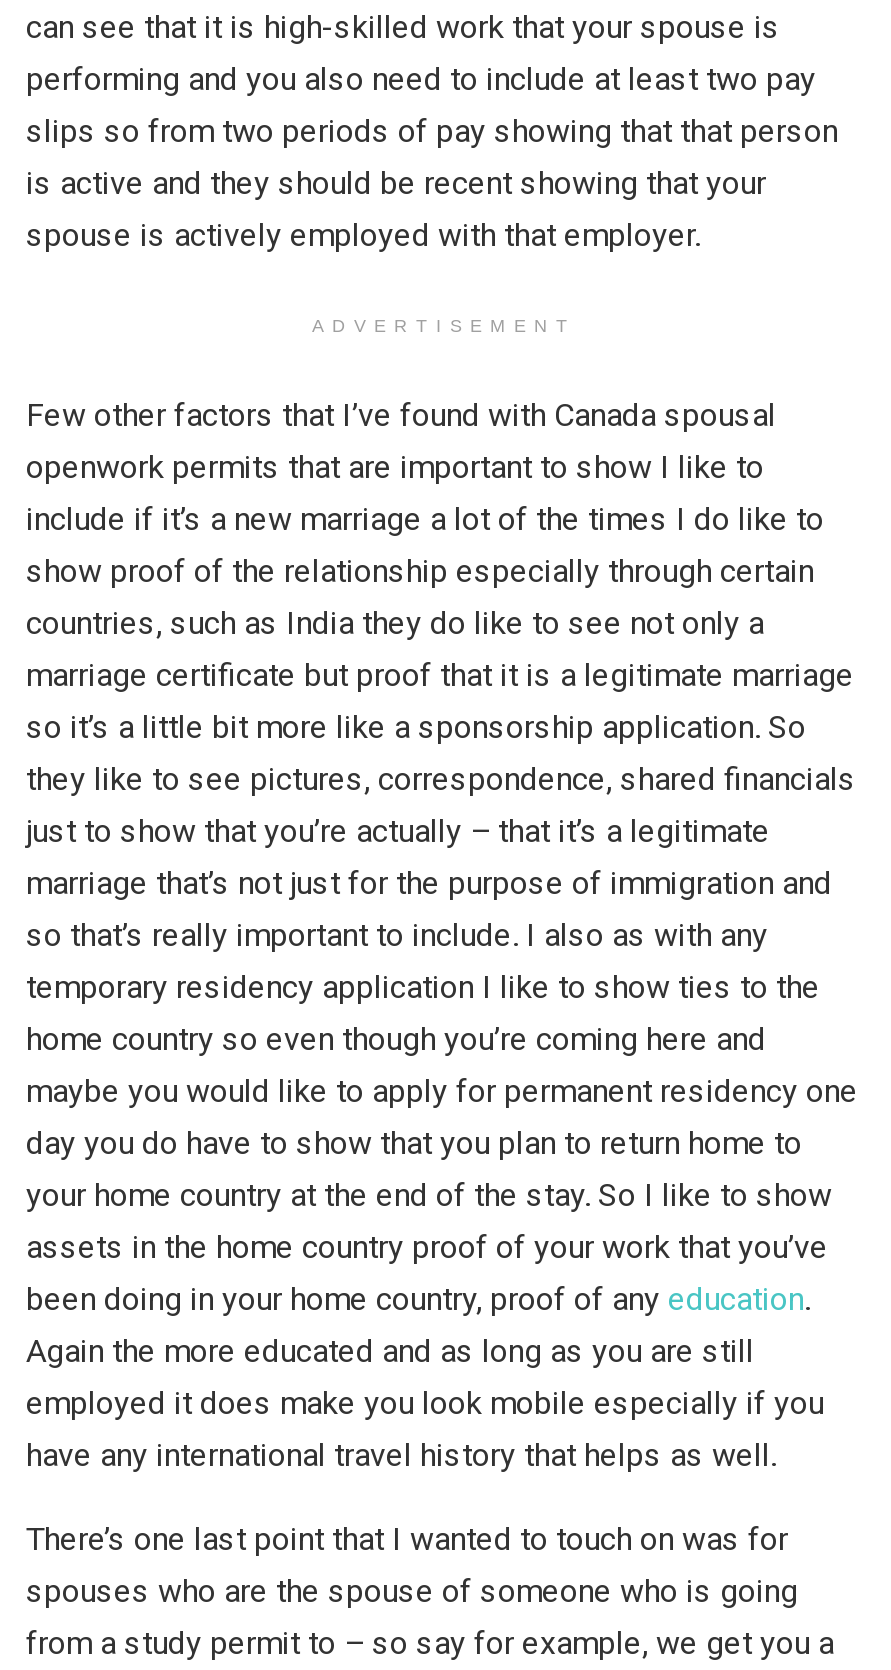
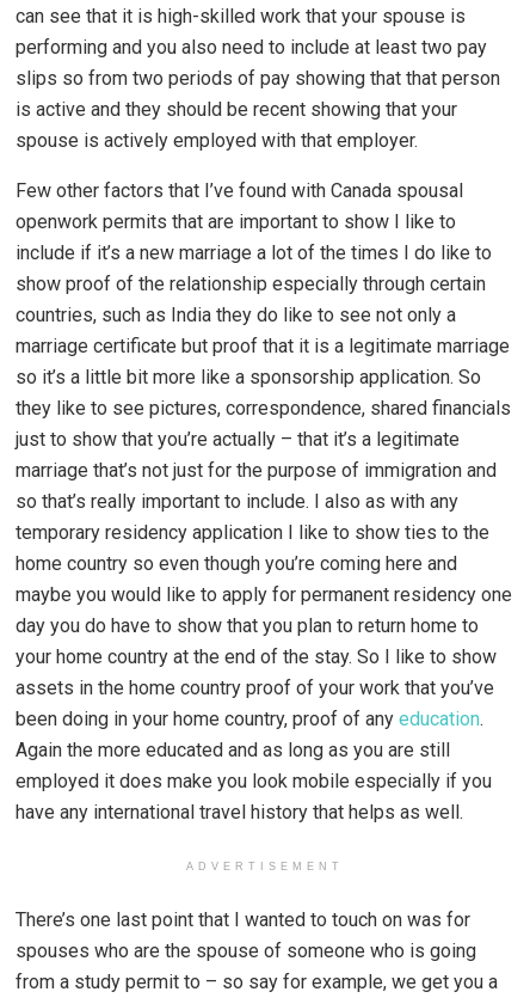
moved [312,316,576,336] -> [186,861,344,873]: ADVERTISEMENT
moved [26,396,858,1474] -> [16,179,512,824]: Few other factors that I’ve found with Canada spousal | openwork permits that are important to show I like to | include if it’s a new marriage a lot of the times I do like to | ... | employed it does make you look mobile especially if you | have any international travel history that helps as well.

